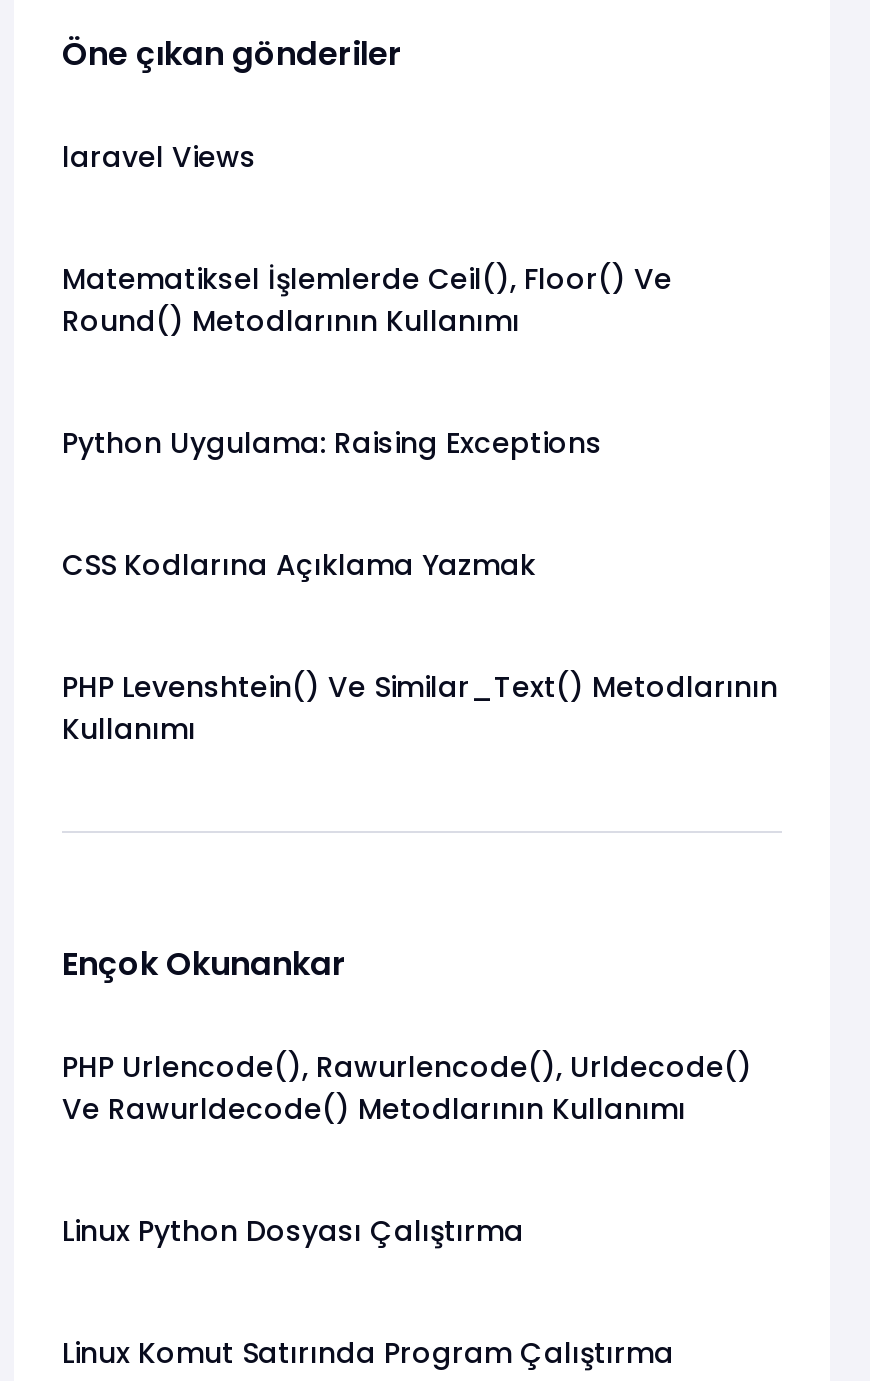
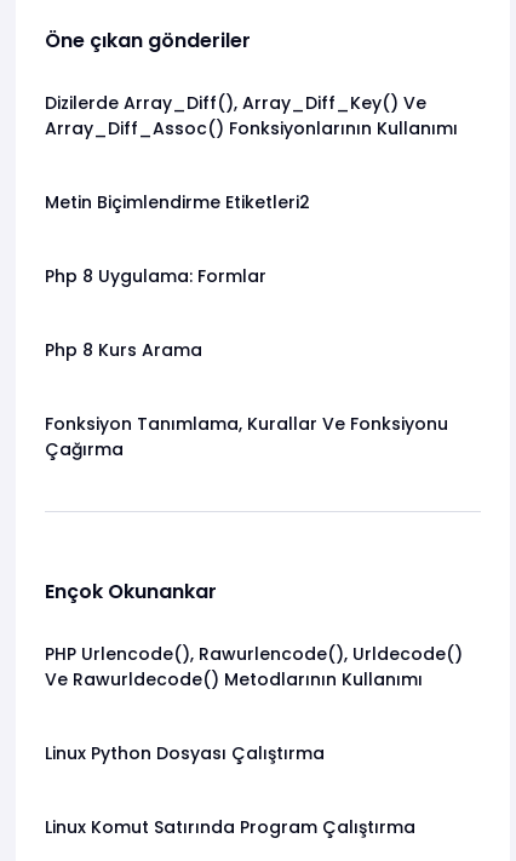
[62,136,256,176] laravel Views -> [45,90,458,140] Dizilerde Array_Diff(), Array_Diff_Key() Ve | Array_Diff_Assoc() Fonksiyonlarının Kullanımı
[62,258,672,340] Matematiksel İşlemlerde Ceil(), Floor() Ve | Round() Metodlarının Kullanımı -> [45,190,310,214] Metin Biçimlendirme Etiketleri2
[62,422,602,462] Python Uygulama: Raising Exceptions -> [45,263,266,288] Php 8 Uygulama: Formlar
[62,544,536,584] CSS Kodlarına Açıklama Yazmak -> [45,337,202,361] Php 8 Kurs Arama
[62,666,778,748] PHP Levenshtein() Ve Similar_Text() Metodlarının | Kullanımı -> [45,411,448,461] Fonksiyon Tanımlama, Kurallar Ve Fonksiyonu | Çağırma

